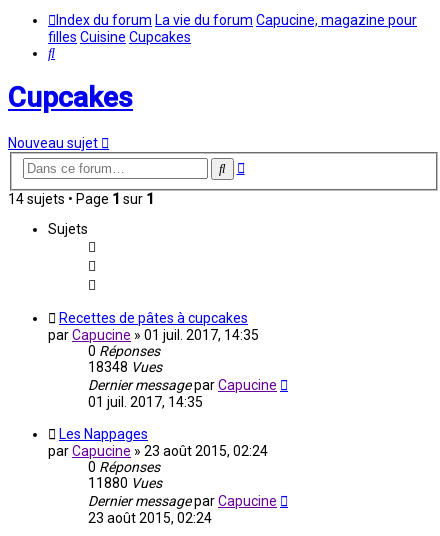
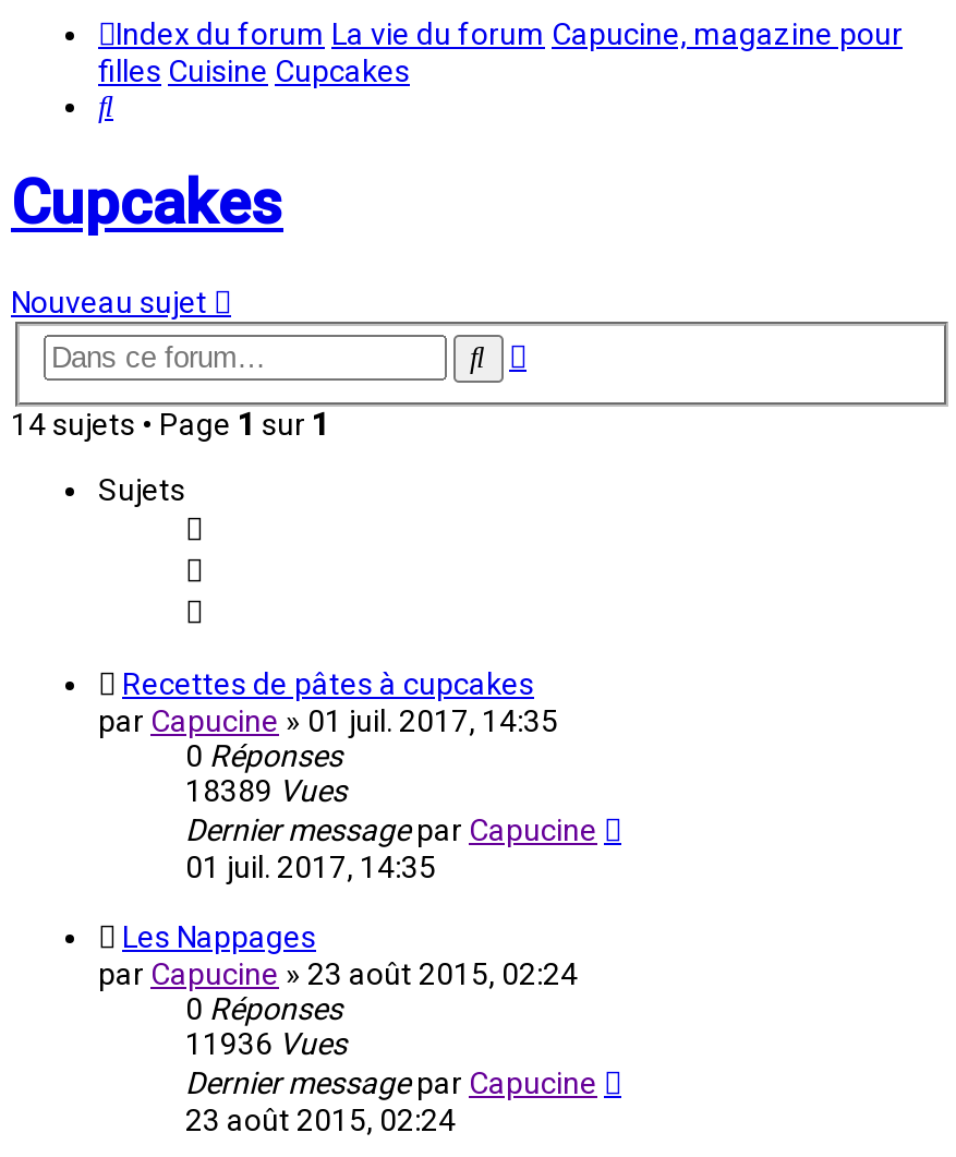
[88,359,162,375] 18348 Vues -> [185,773,347,808] 18389 Vues
[88,475,162,491] 11880 Vues -> [185,1026,347,1061] 11936 Vues

